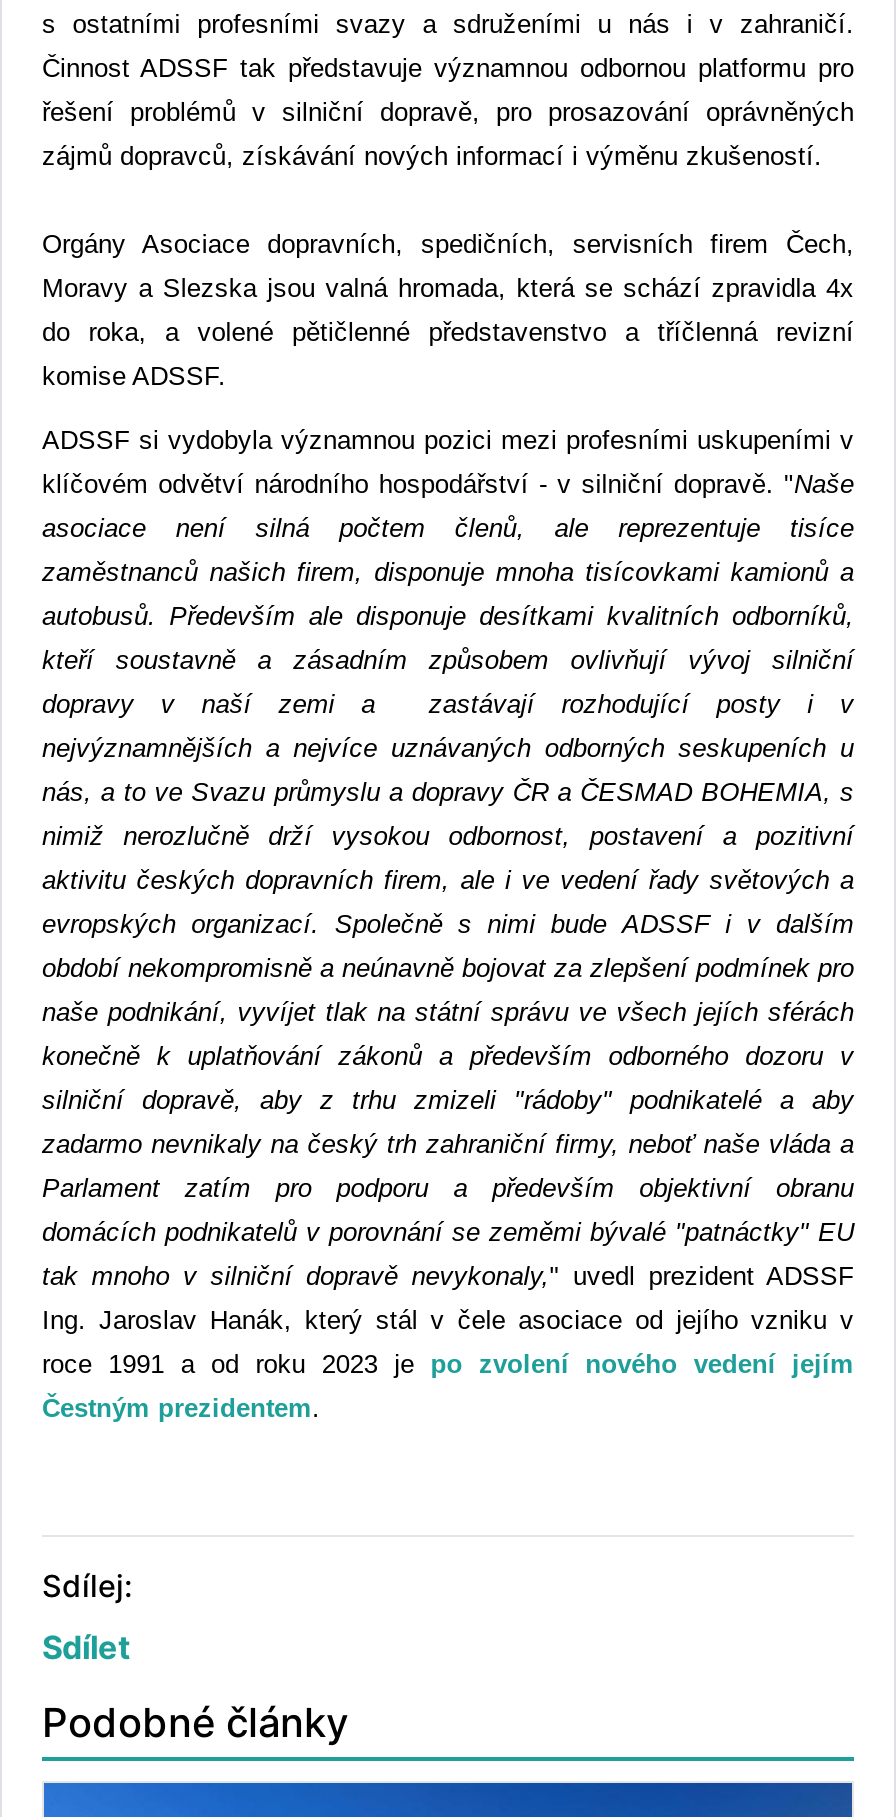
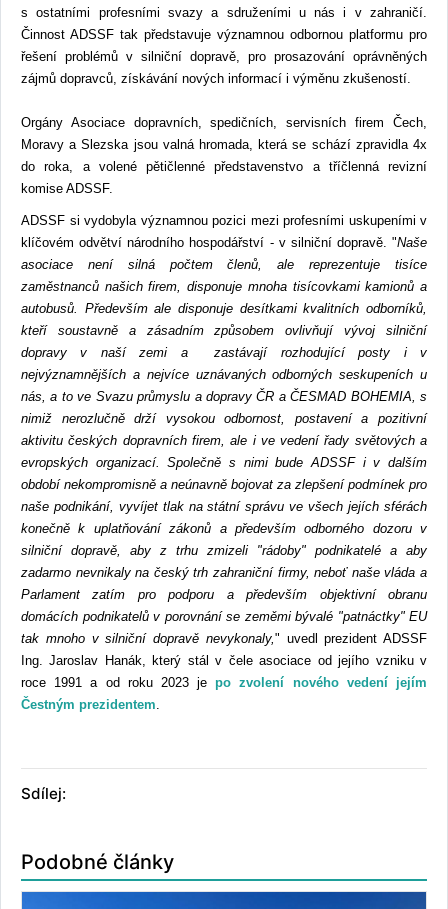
[42,1627,130,1667] Sdílet -> none

